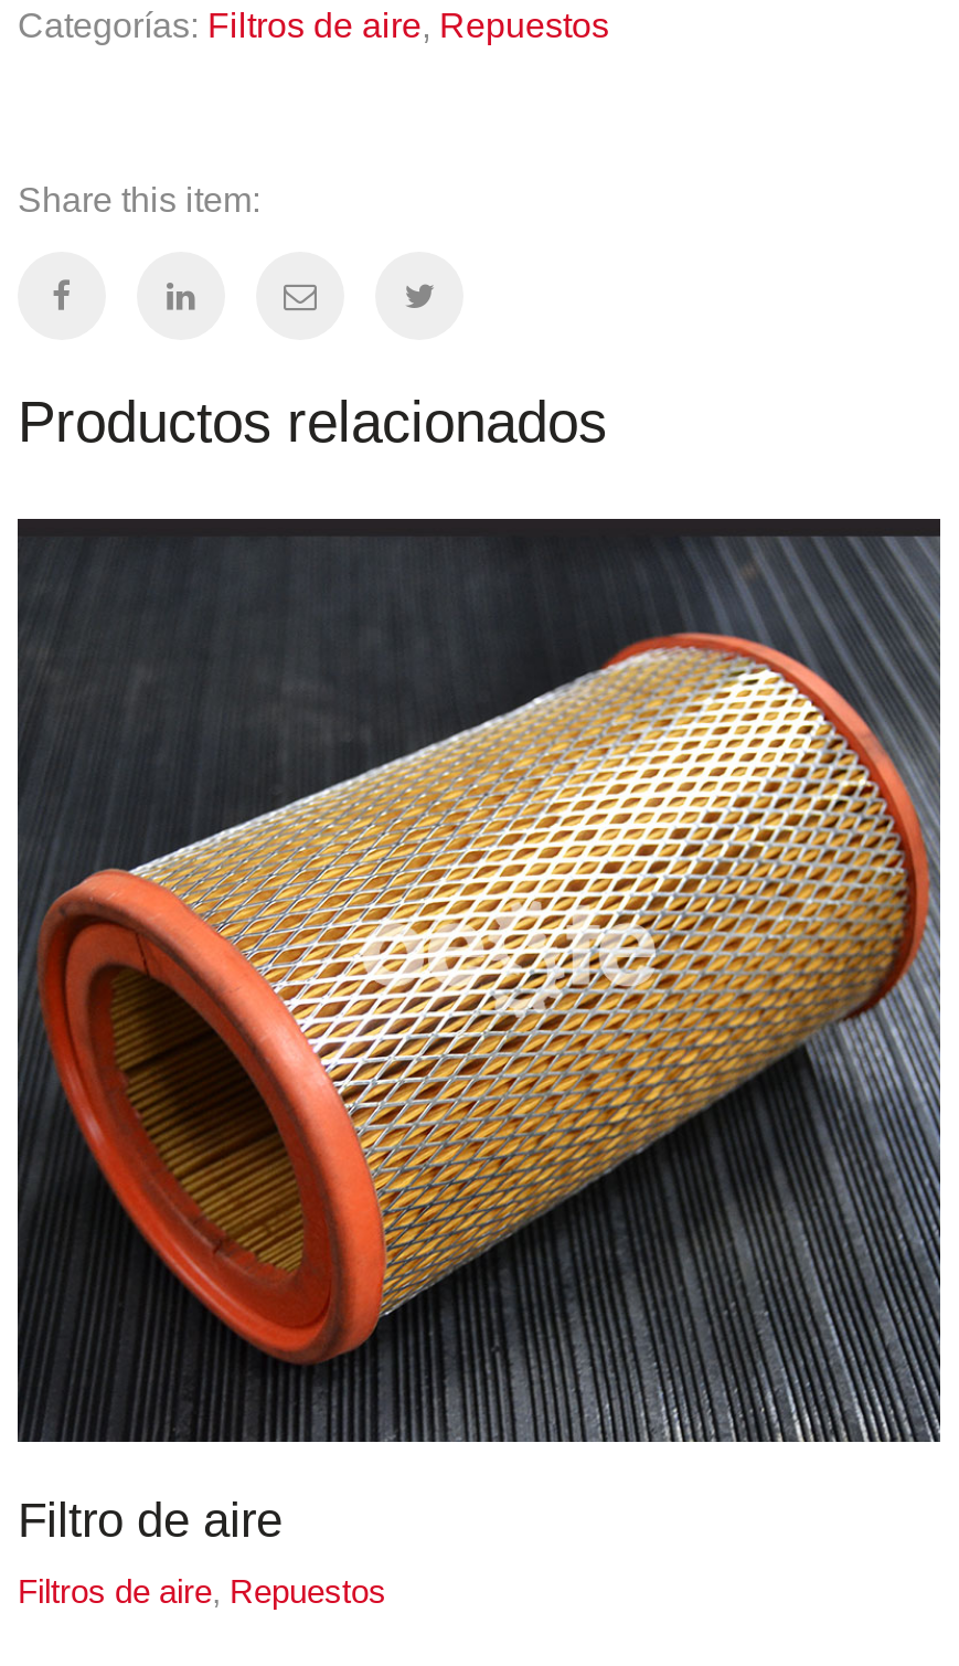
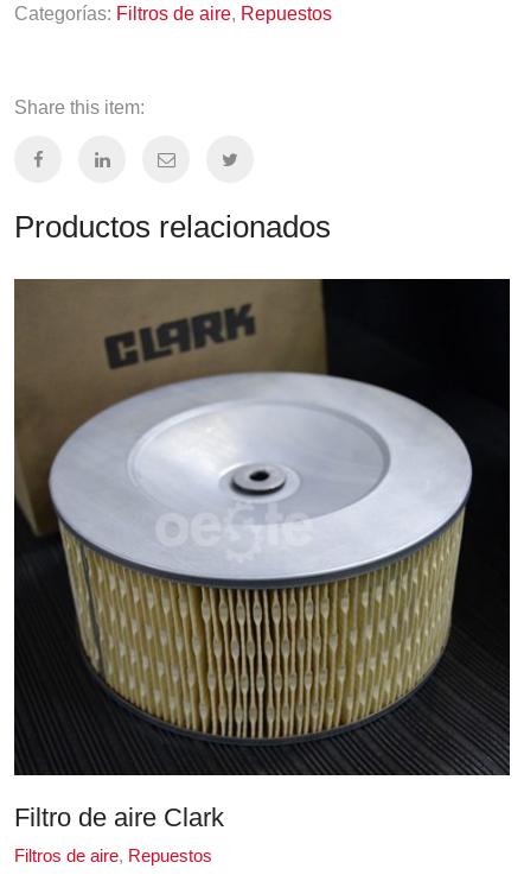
[18,519,942,1548] [image] | Filtro de aire -> [14,279,511,832] [image] | Filtro de aire Clark

